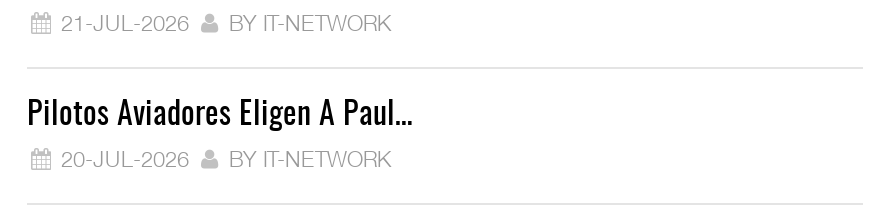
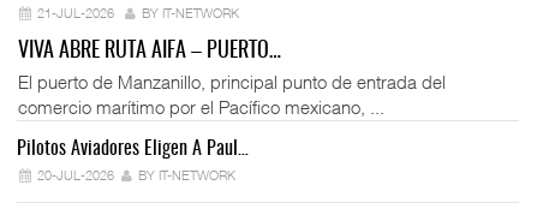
none -> [18,40,446,117] VIVA ABRE RUTA AIFA – PUERTO… | El puerto de Manzanillo, principal punto de entrada del | comercio marítimo por el Pacífico mexicano, ...

